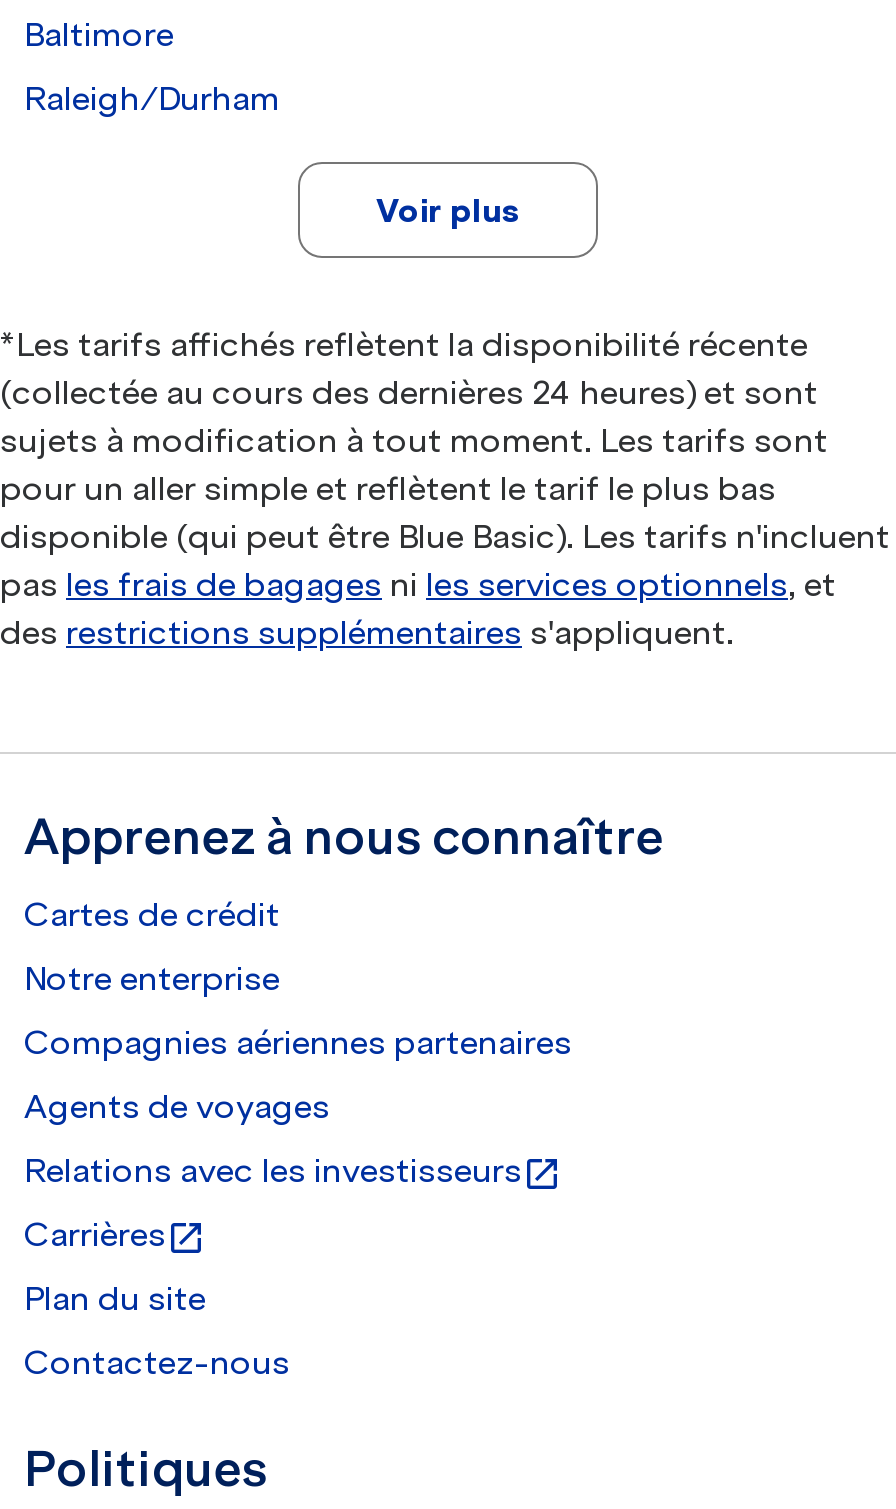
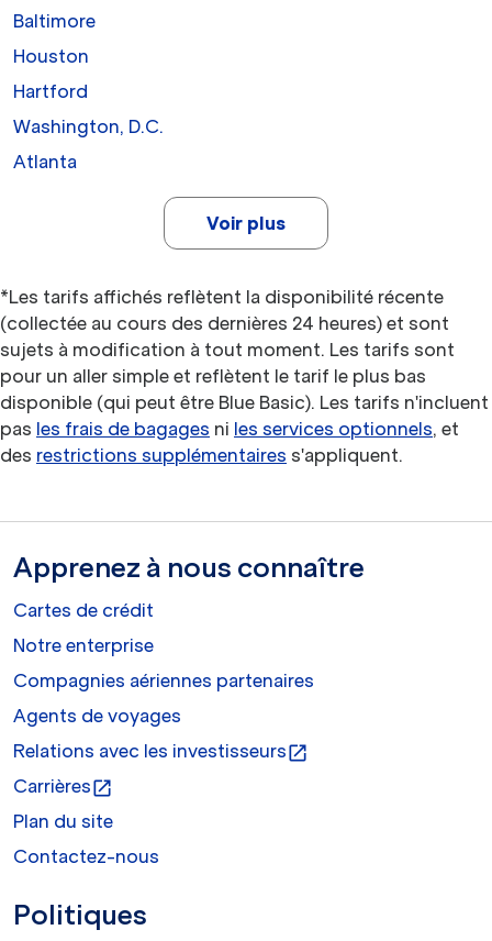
[24,78,280,118] Raleigh/Durham -> [13,45,164,173] Houston | Hartford | Washington, D.C. | Atlanta

